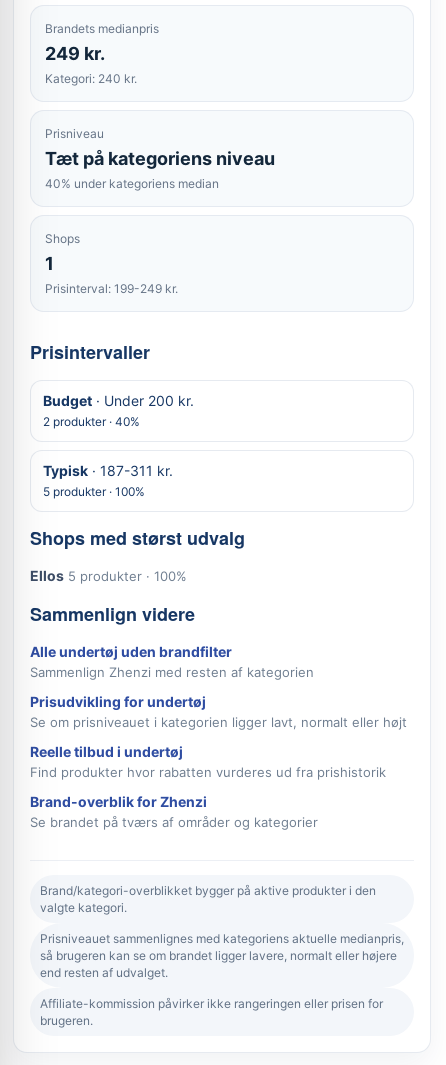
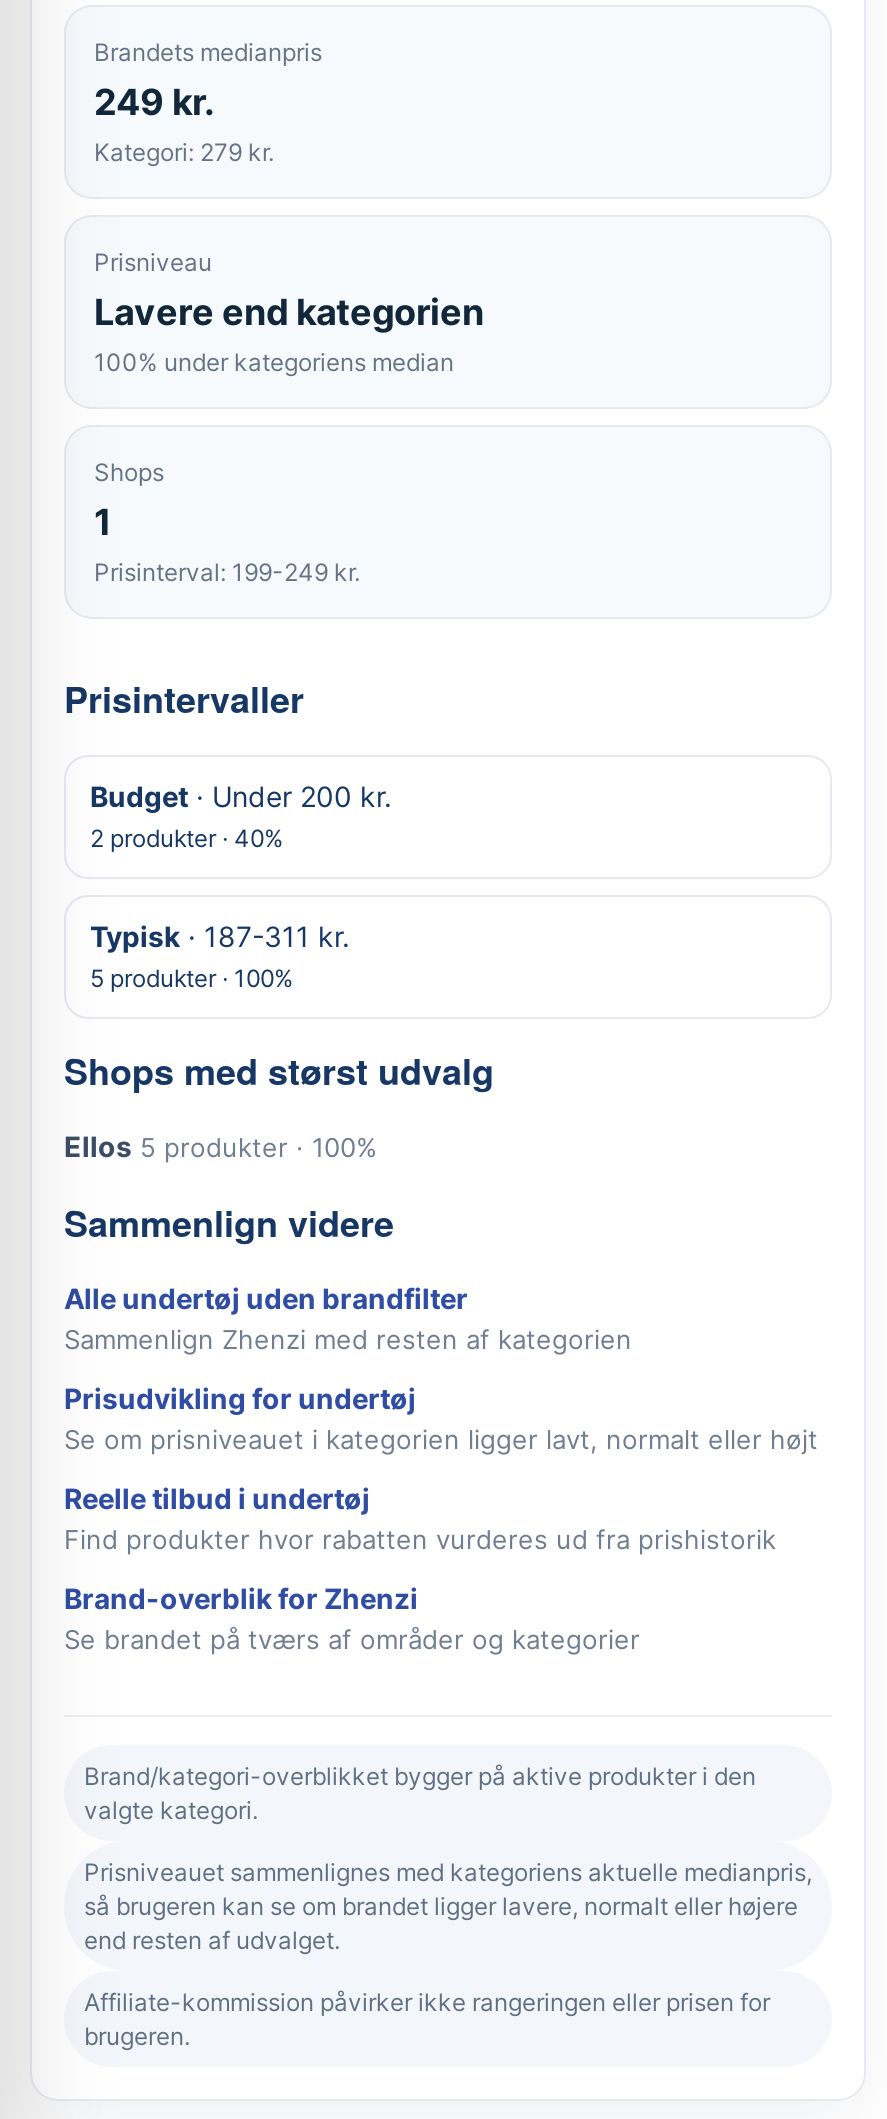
[45,71,137,86] Kategori: 240 kr. -> [94,137,274,167] Kategori: 279 kr.
[45,148,275,191] Tæt på kategoriens niveau | 40% under kategoriens median -> [94,291,484,377] Lavere end kategorien | 100% under kategoriens median

